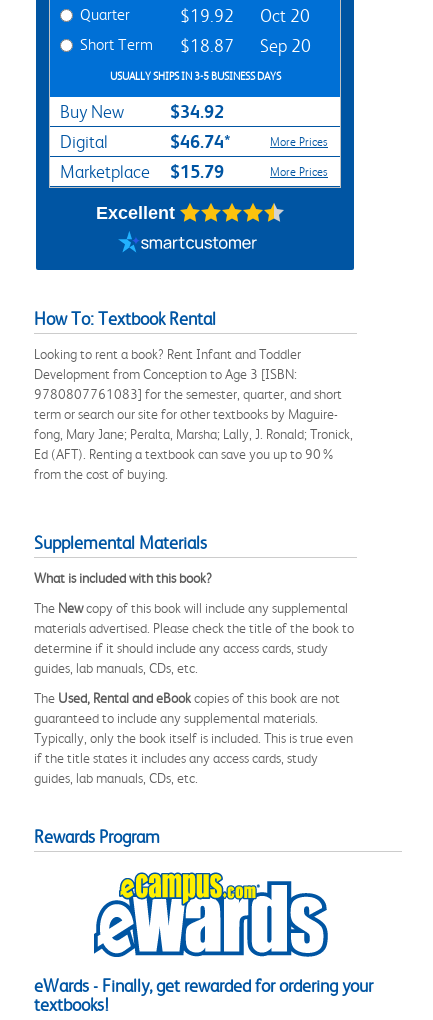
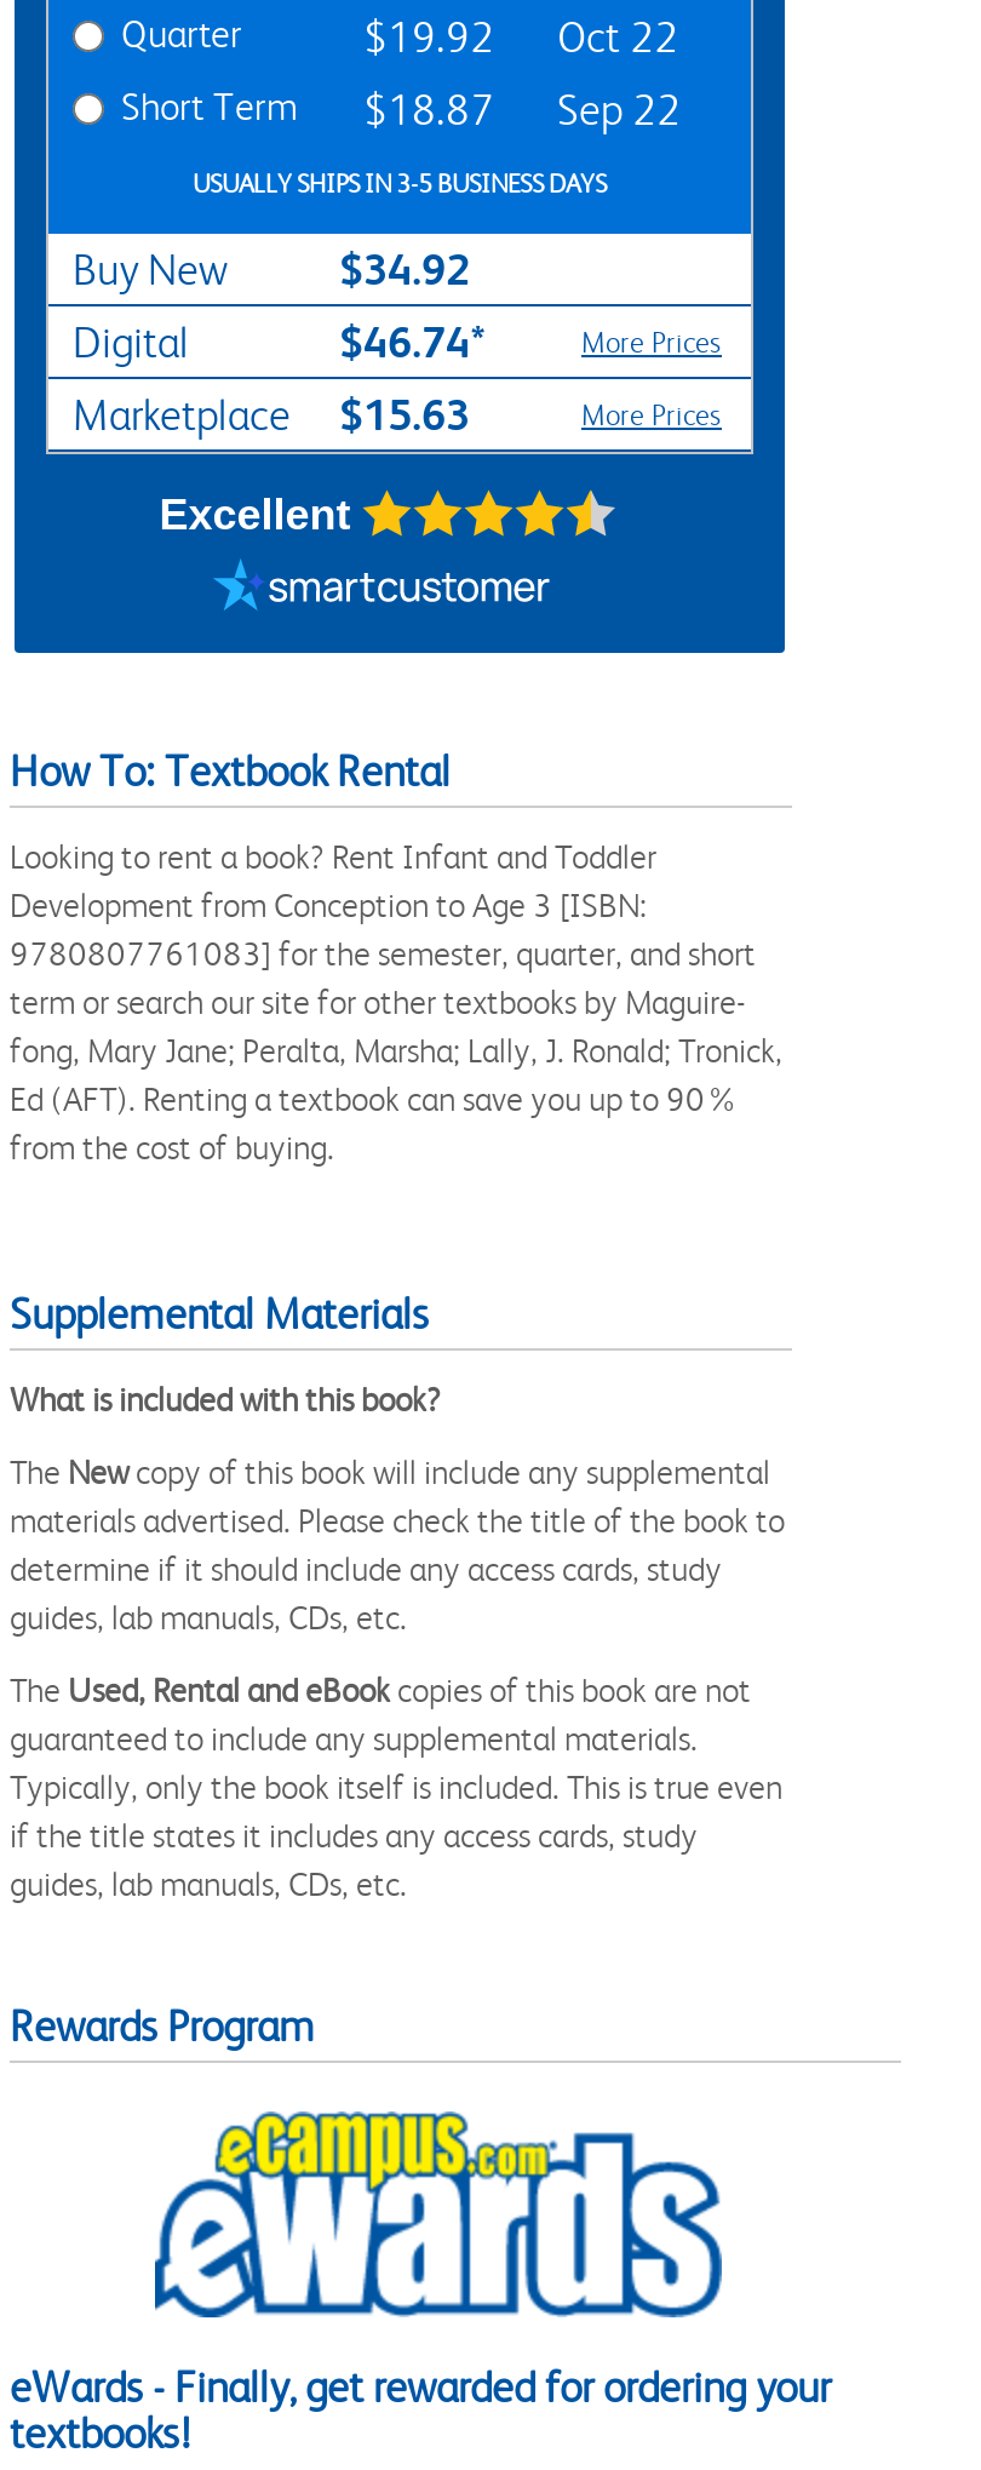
[180,6,310,26] $19.92 Oct 20 -> [363,13,678,61] $19.92 Oct 22
[80,35,311,56] Short Term $18.87 Sep 20 -> [121,83,681,134] Short Term $18.87 Sep 22
[60,161,224,182] Marketplace $15.79 -> [73,388,470,439] Marketplace $15.63

